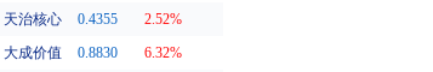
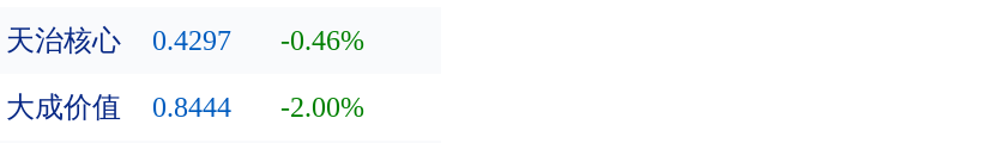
[77,11,117,28] 0.4355 -> [152,24,231,57] 0.4297
[144,11,182,28] 2.52% -> [280,24,364,57] -0.46%
[77,44,117,61] 0.8830 -> [152,91,231,124] 0.8444
[144,44,182,61] 6.32% -> [280,91,364,124] -2.00%

